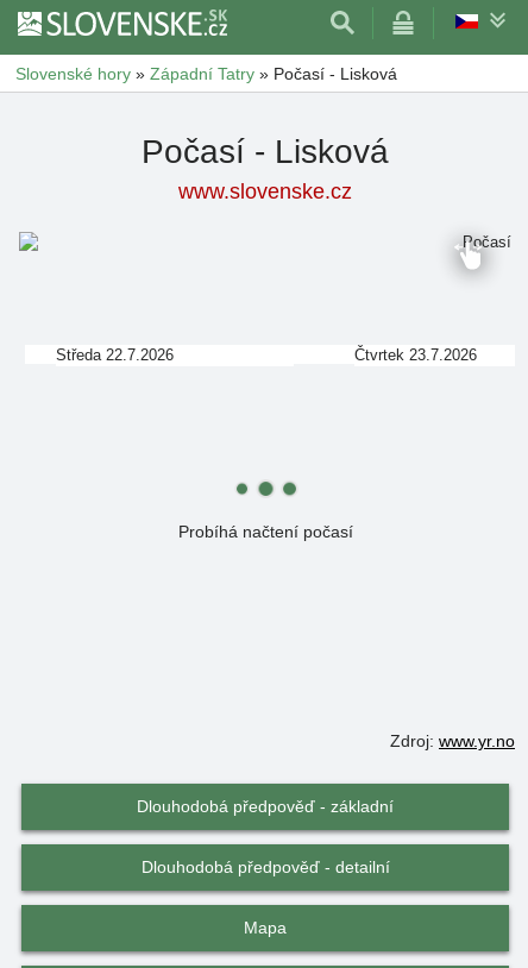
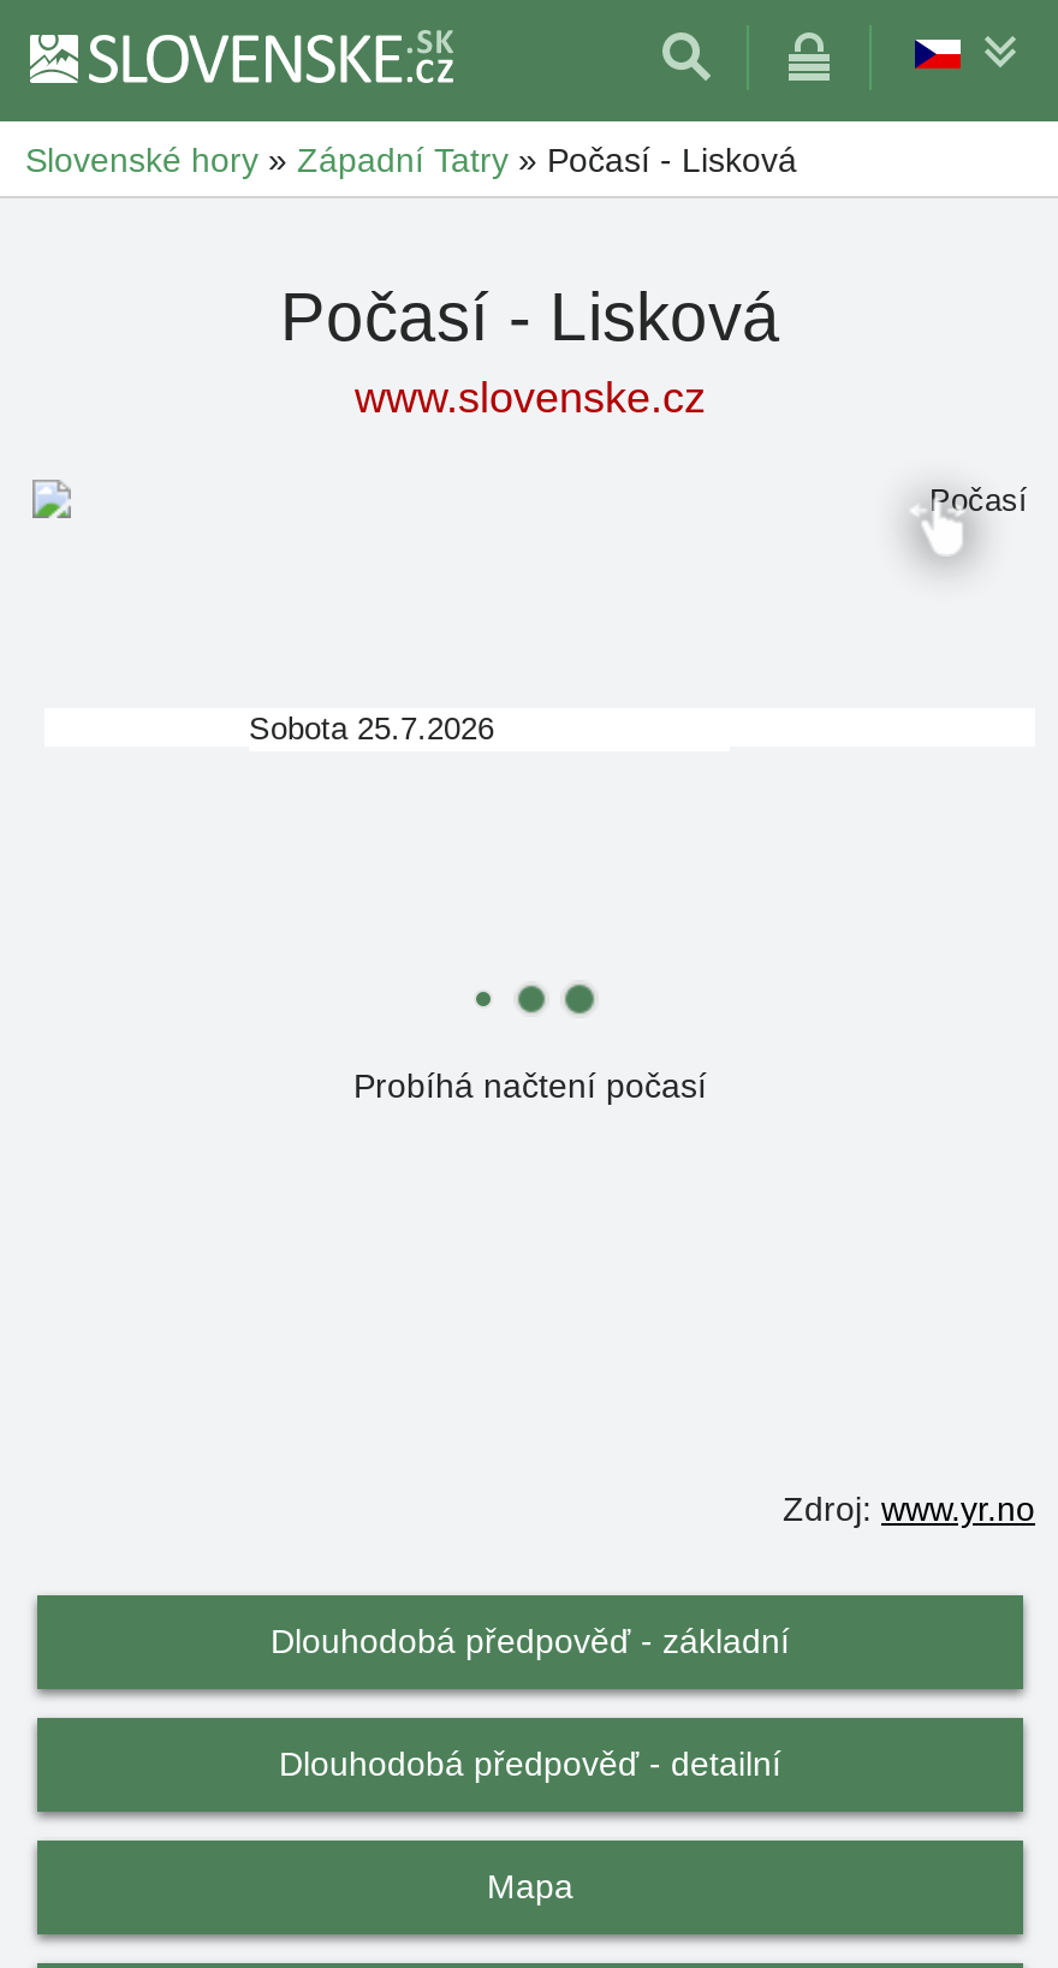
[56,346,477,364] Středa 22.7.2026 | Čtvrtek 23.7.2026 -> [249,710,494,747] Sobota 25.7.2026

